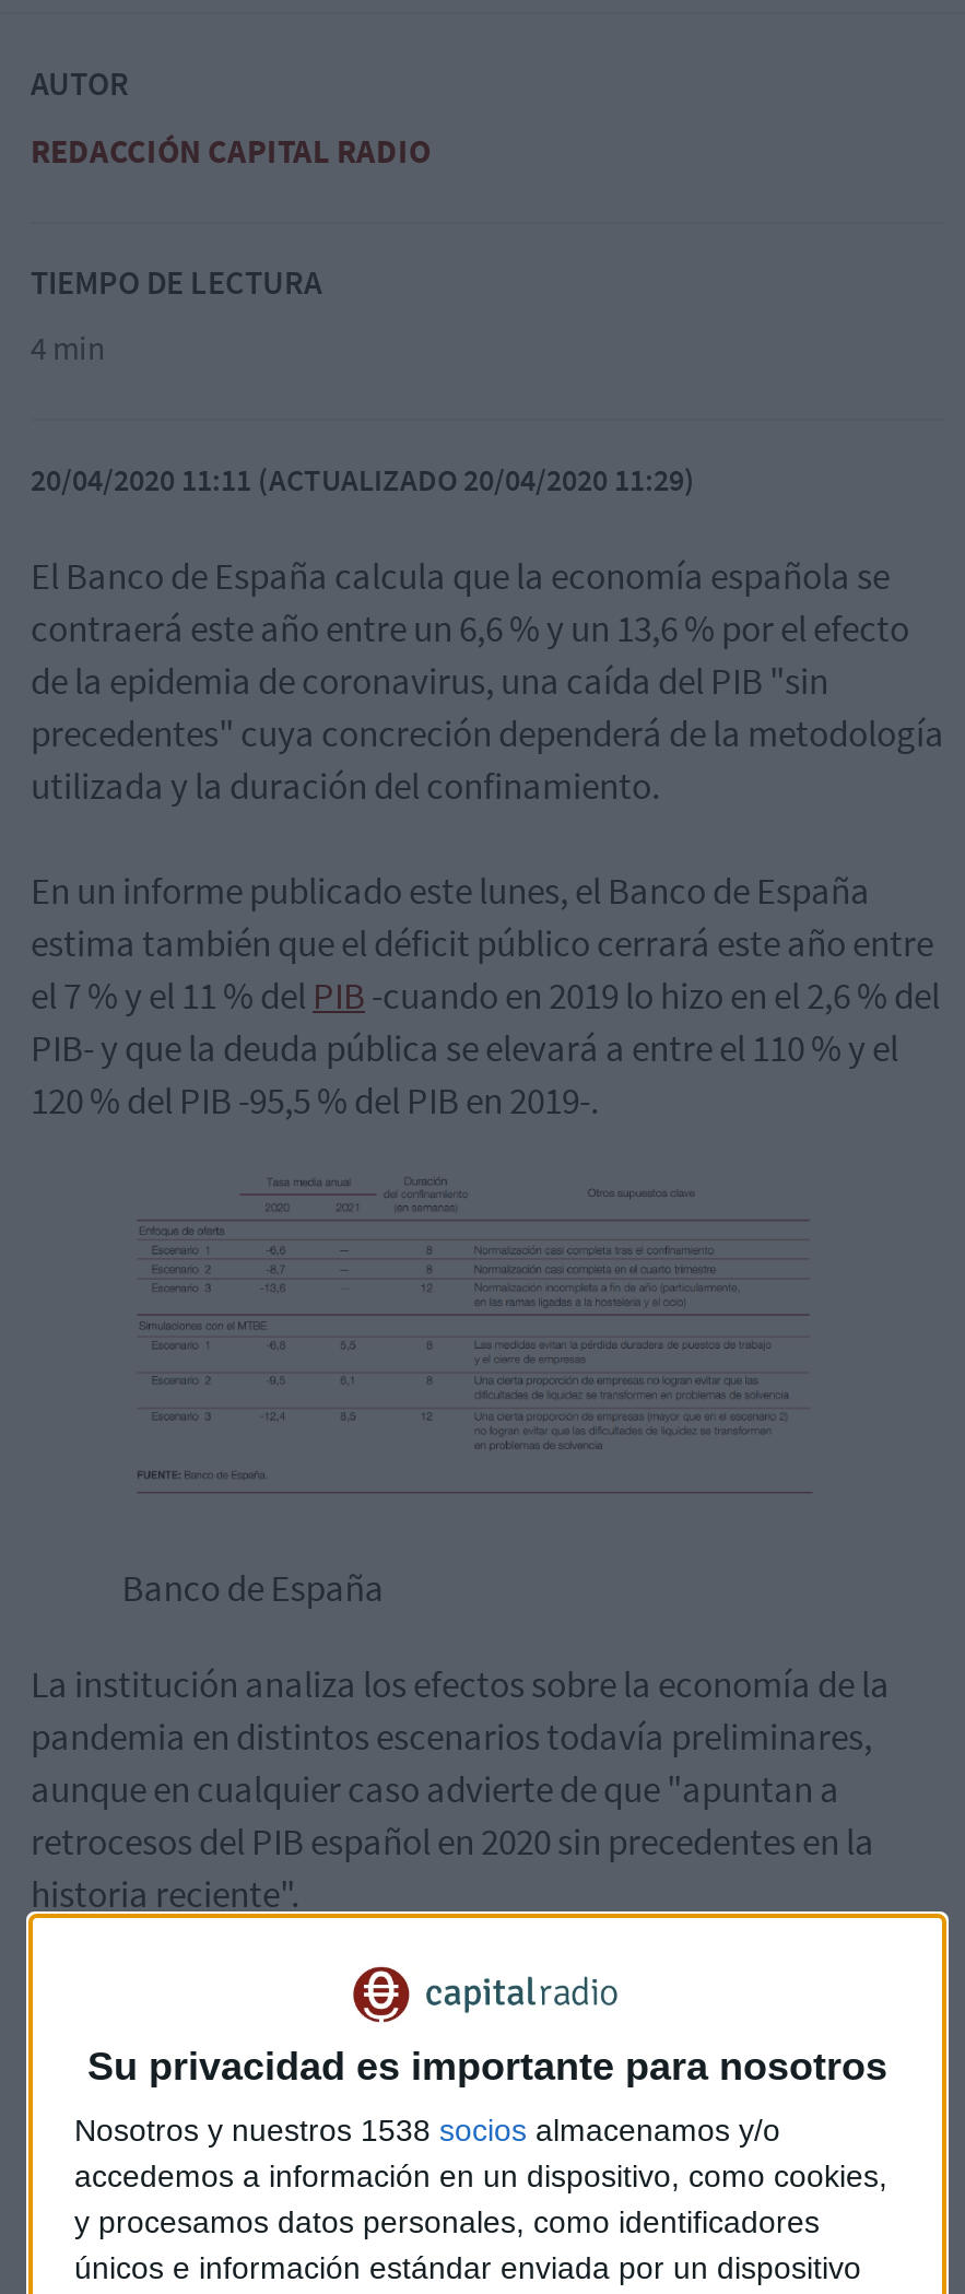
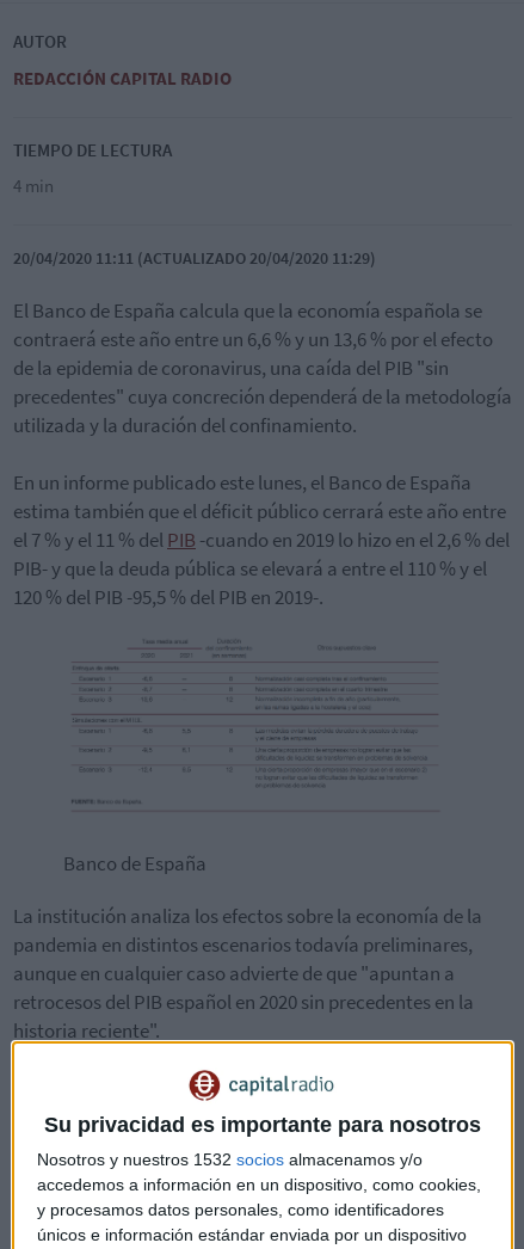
[74,2113,780,2148] Nosotros y nuestros 1538 socios almacenamos y/o -> [37,1150,423,1169] Nosotros y nuestros 1532 socios almacenamos y/o

